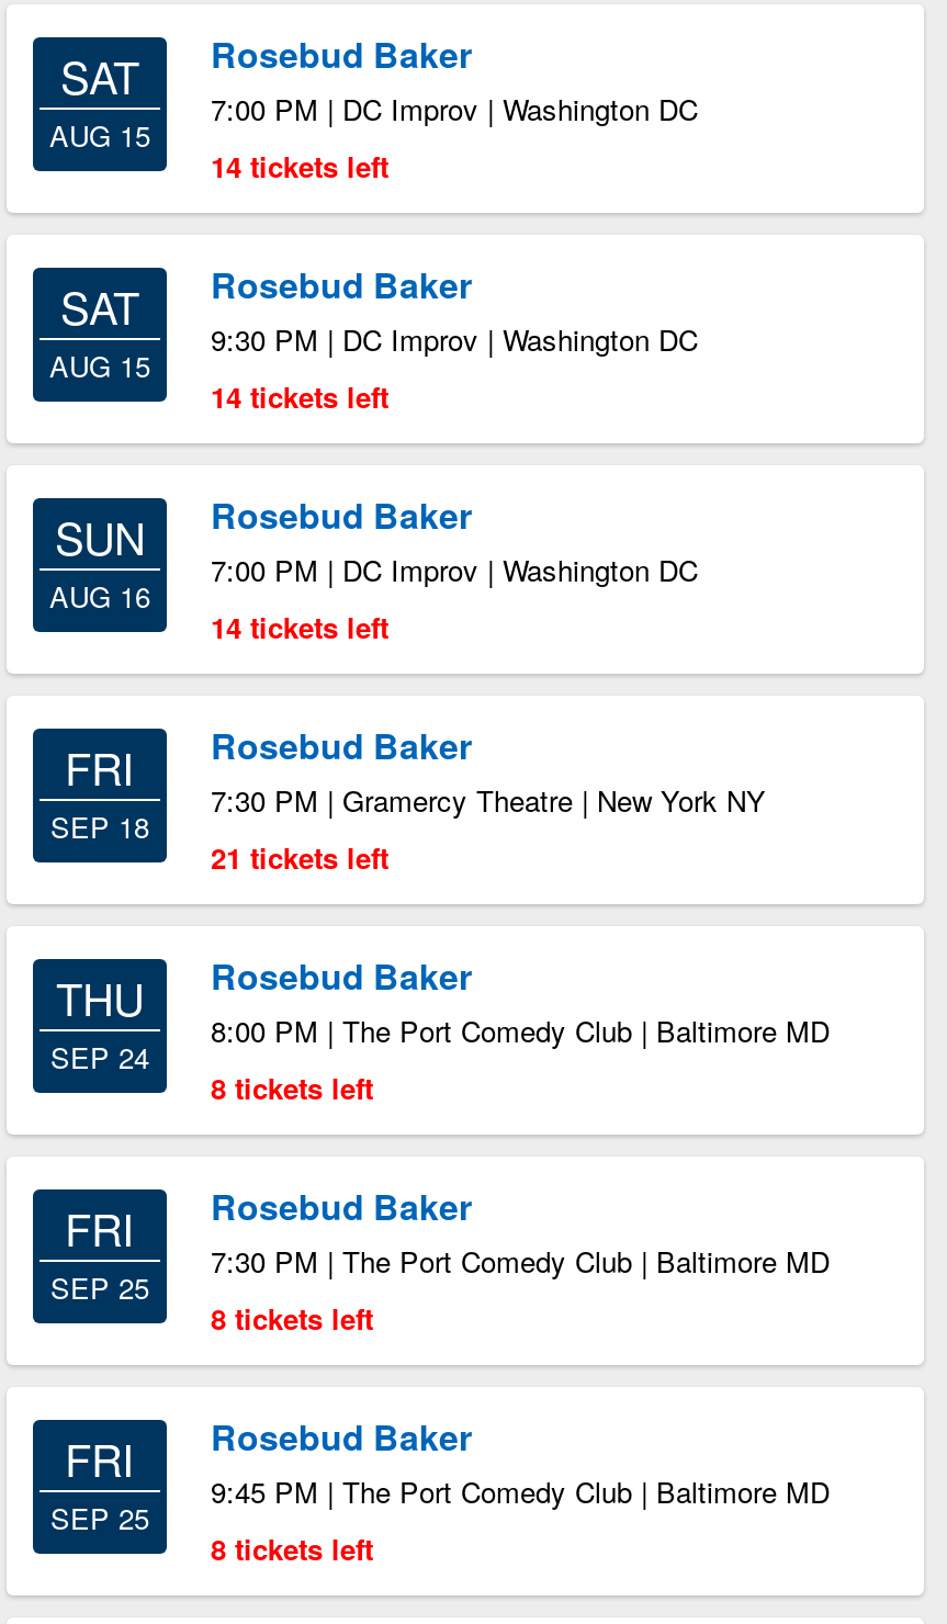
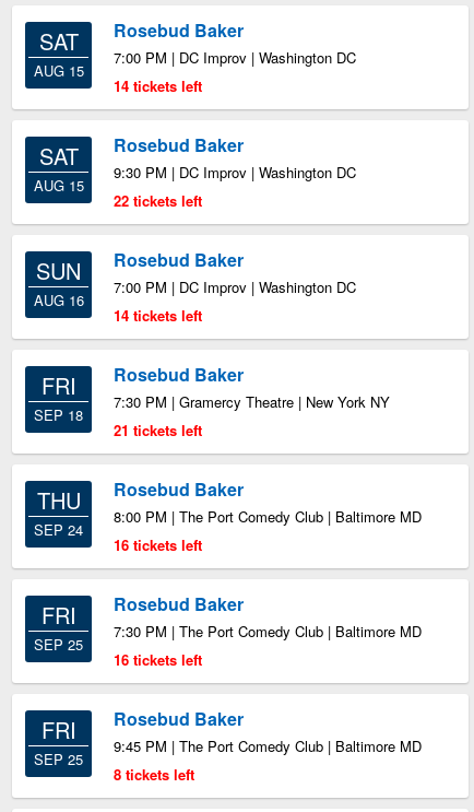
[211,375,388,417] 14 tickets left -> [114,190,202,211] 22 tickets left
[211,1067,373,1108] 8 tickets left -> [114,534,202,555] 16 tickets left
[211,1297,373,1339] 8 tickets left -> [114,649,202,670] 16 tickets left

